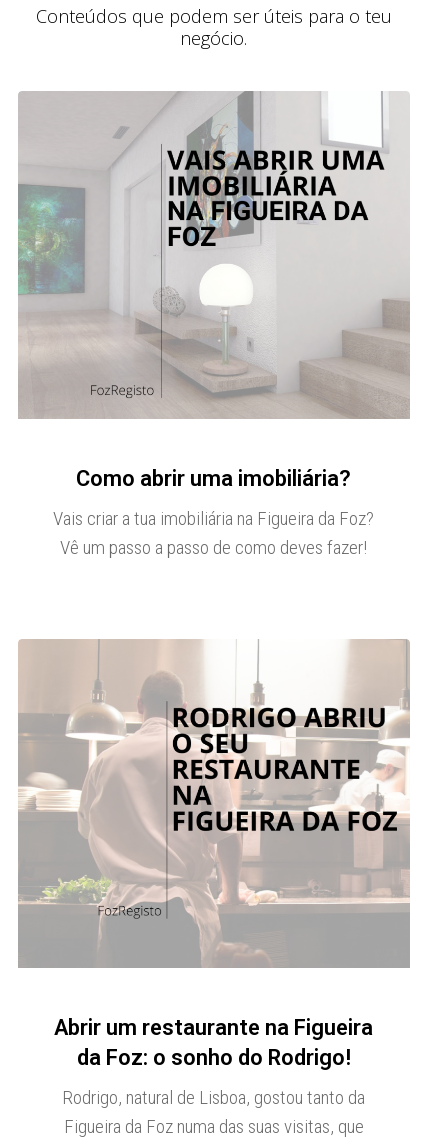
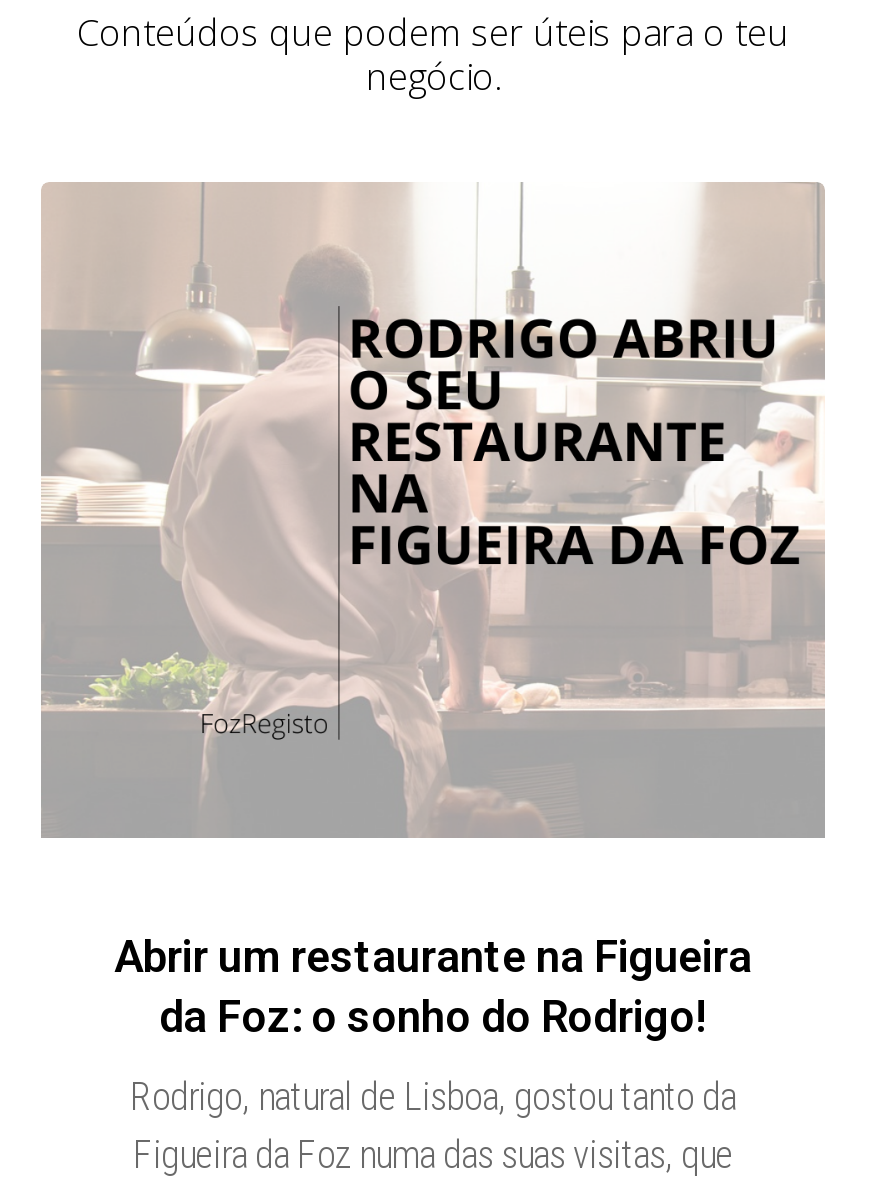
[18,90,410,417] [image] -> none
[53,466,374,559] Como abrir uma imobiliária? | Vais criar a tua imobiliária na Figueira da Foz? | Vê um passo a passo de como deves fazer! -> none

